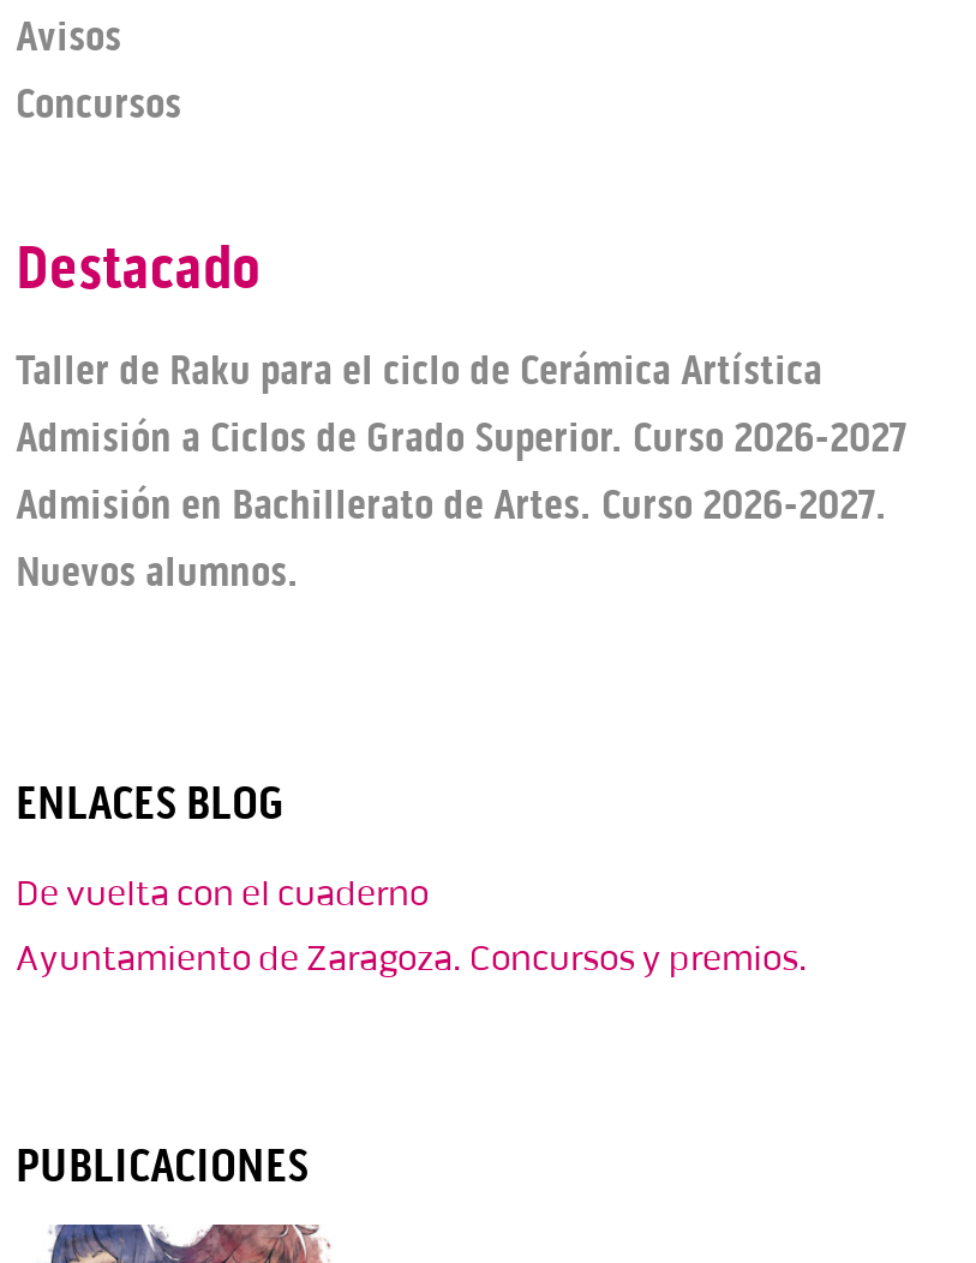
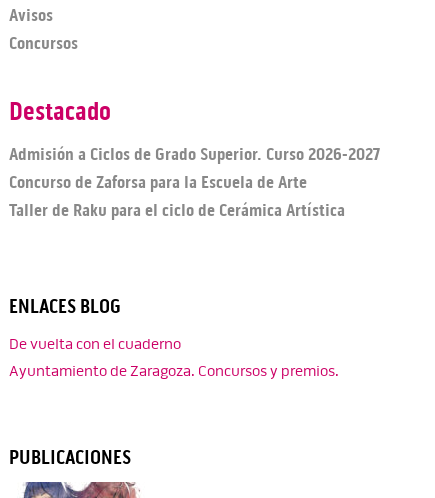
moved [16,342,822,395] -> [9,199,345,221]: Taller de Raku para el ciclo de Cerámica Artística
[16,477,887,597] Admisión en Bachillerato de Artes. Curso 2026-2027. | Nuevos alumnos. -> [9,171,307,193] Concurso de Zaforsa para la Escuela de Arte

